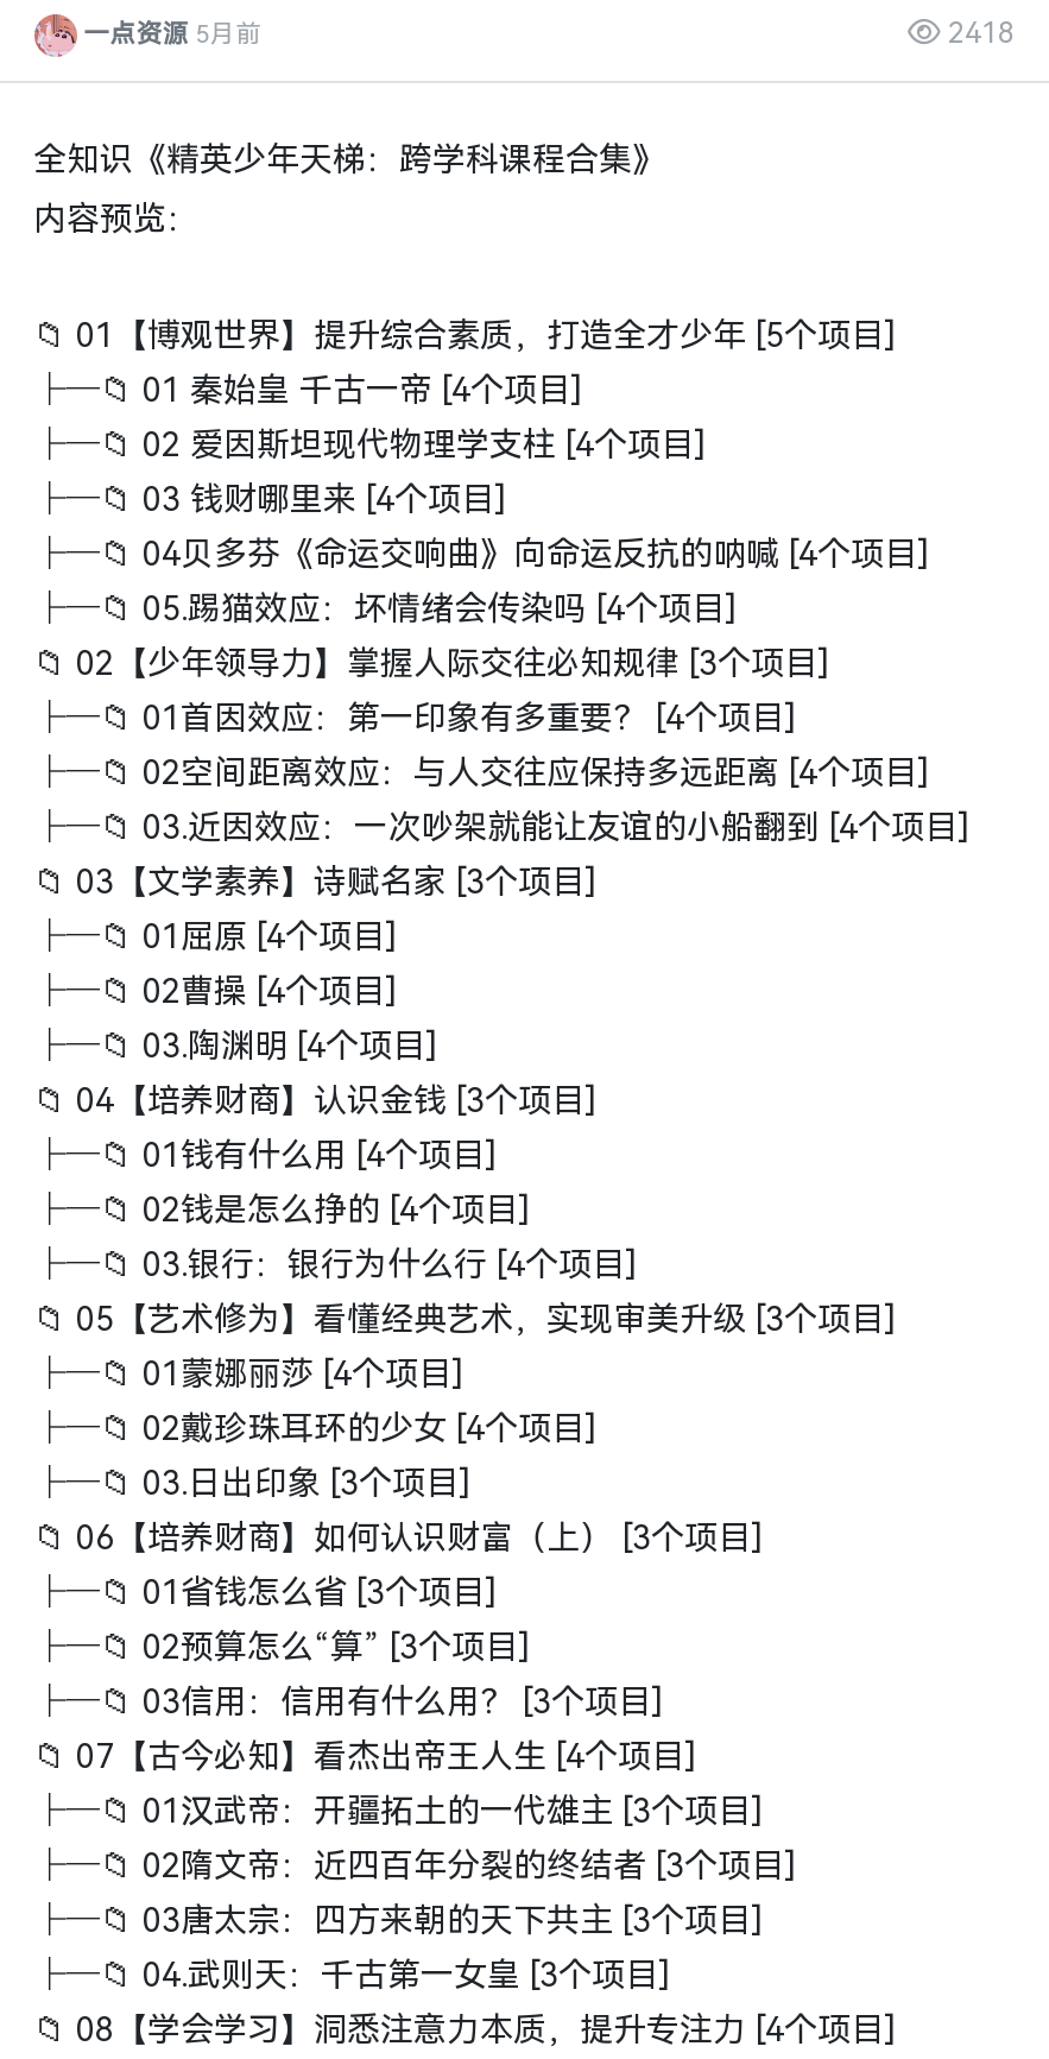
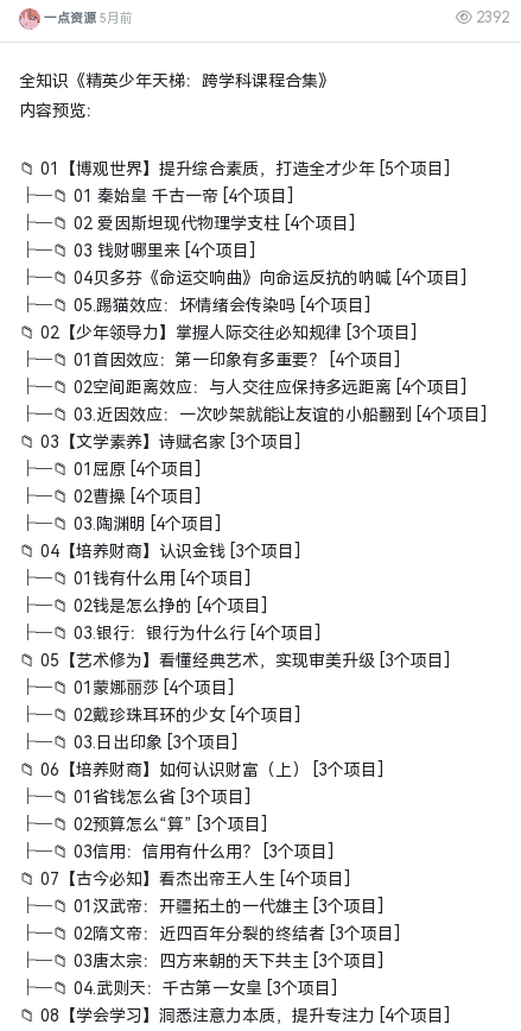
[941,15,1015,49] 2418 -> [472,9,509,26] 2392

